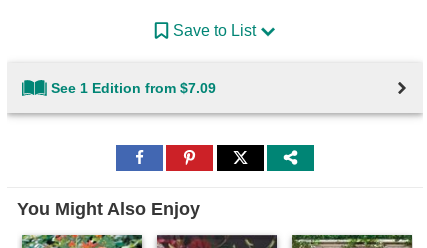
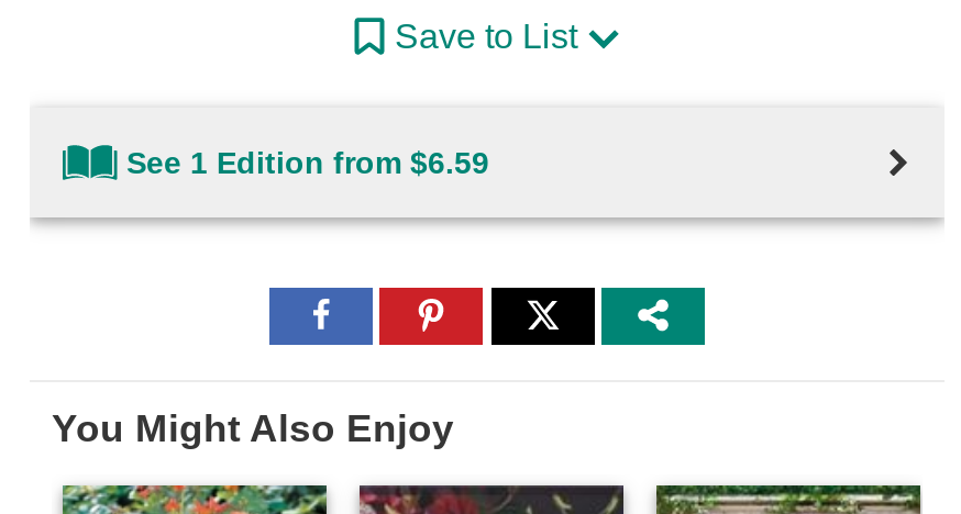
[51,80,216,96] See 1 Edition from $7.09 -> [126,145,489,181] See 1 Edition from $6.59

